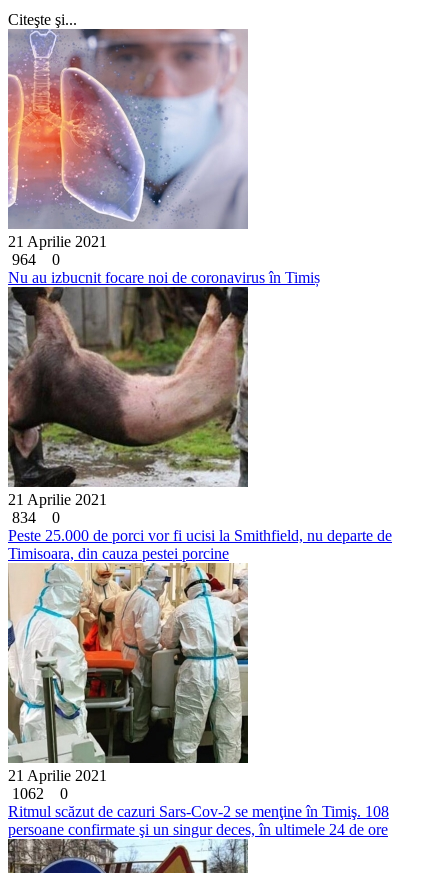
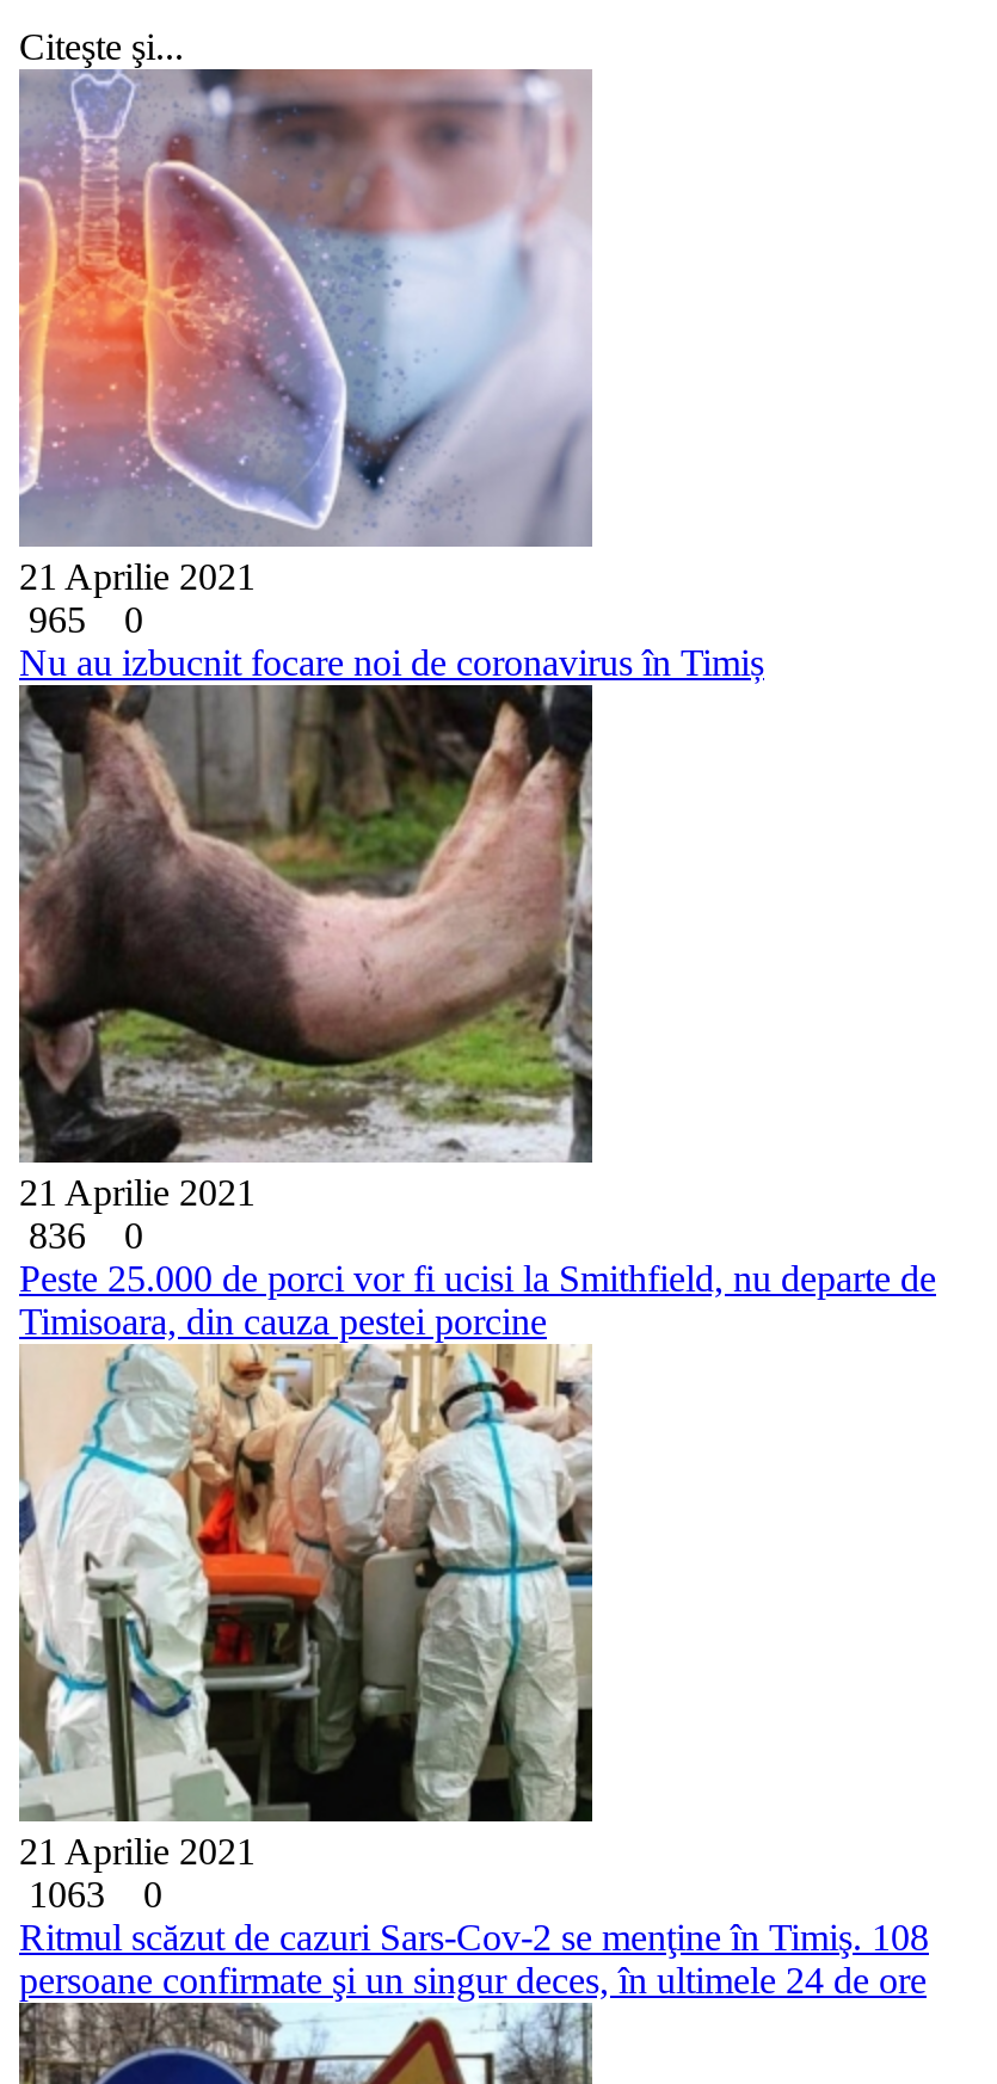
[8,251,60,268] 964 0 -> [19,599,143,640] 965 0
[8,509,60,526] 834 0 -> [19,1215,143,1255] 836 0
[8,785,68,802] 1062 0 -> [19,1874,162,1914] 1063 0

